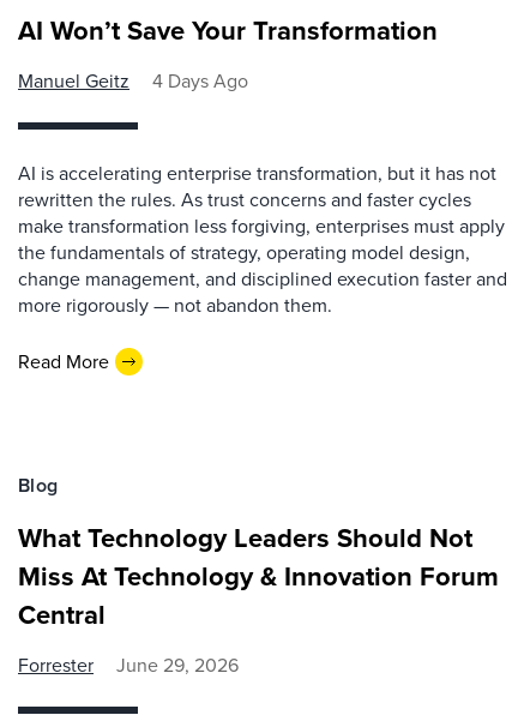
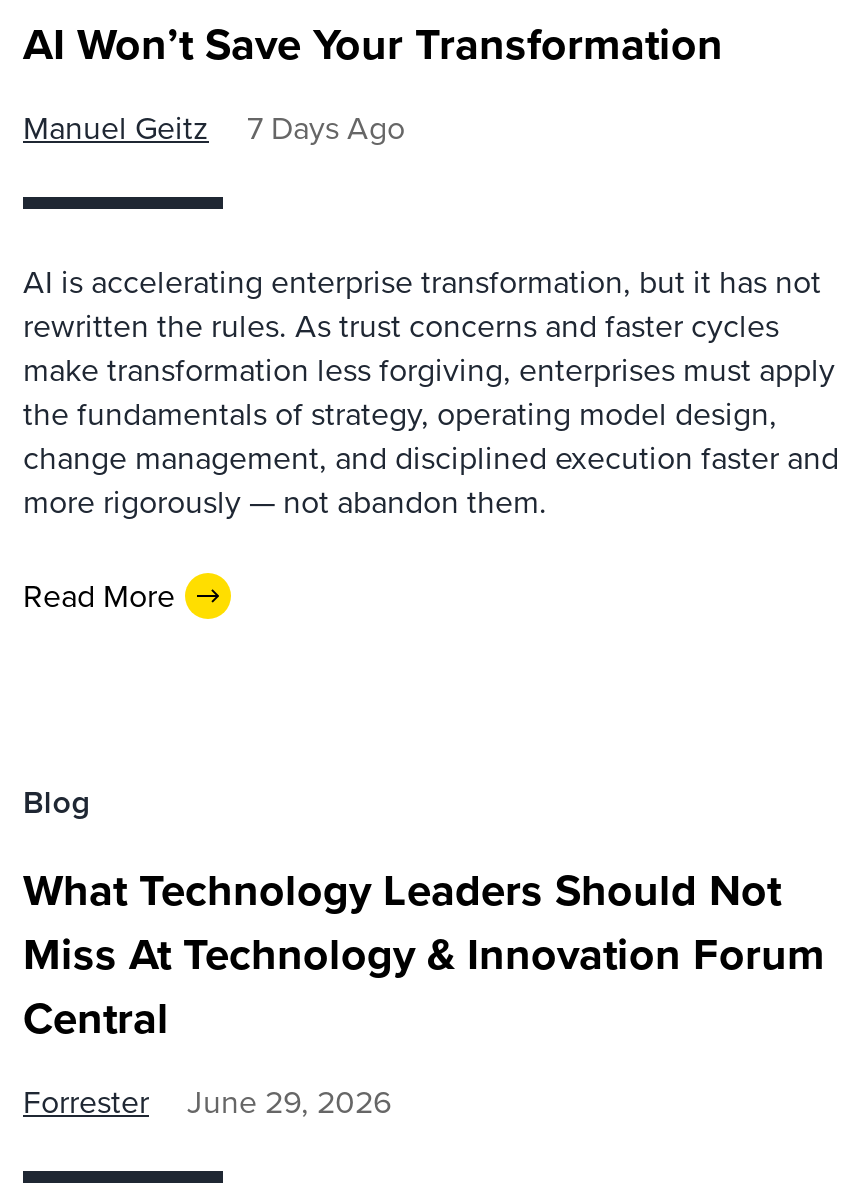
[18,67,248,93] Manuel Geitz 4 Days Ago -> [23,104,405,148] Manuel Geitz 7 Days Ago

